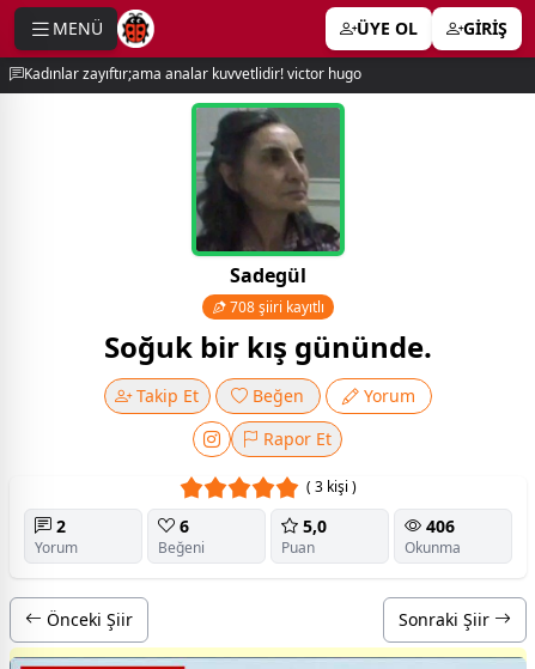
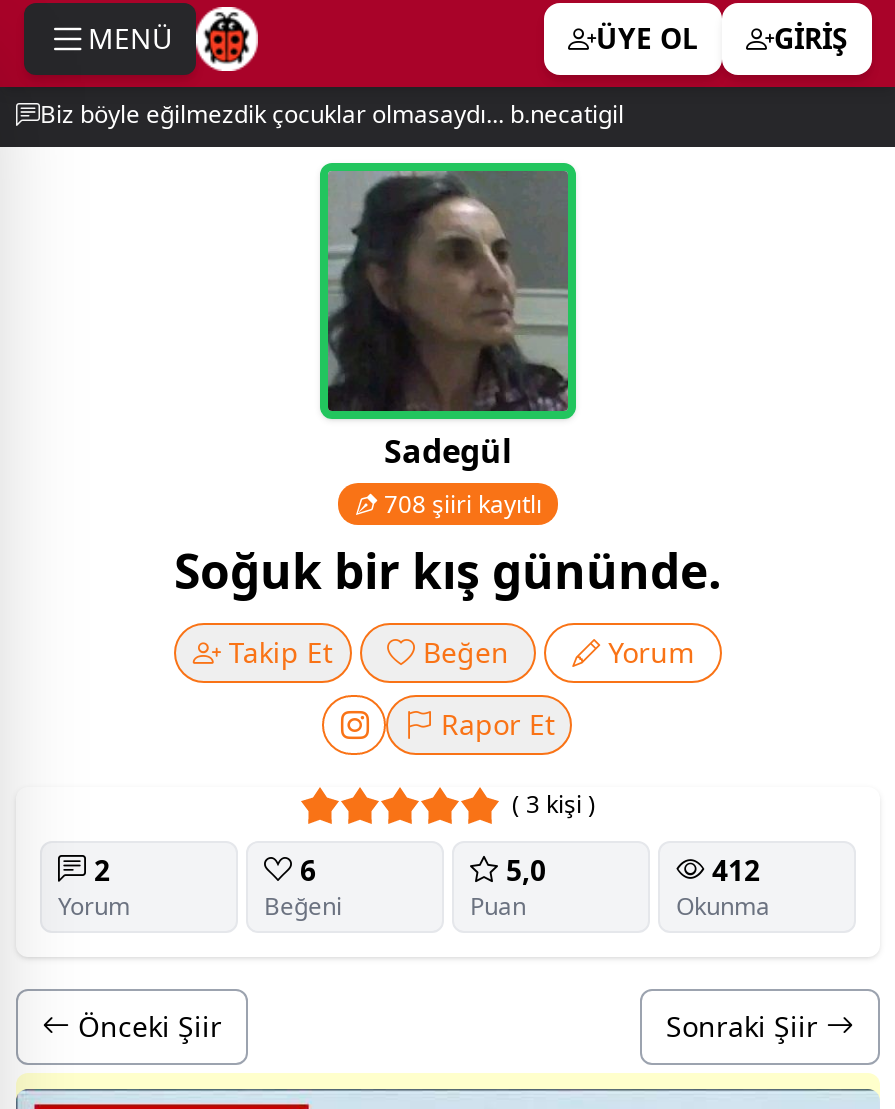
[24,63,361,84] Kadınlar zayıftır;ama analar kuvvetlidir! victor hugo -> [40,97,624,131] Biz böyle eğilmezdik çocuklar olmasaydı... b.necatigil
[421,514,455,537] 406 -> [704,850,760,888] 412

